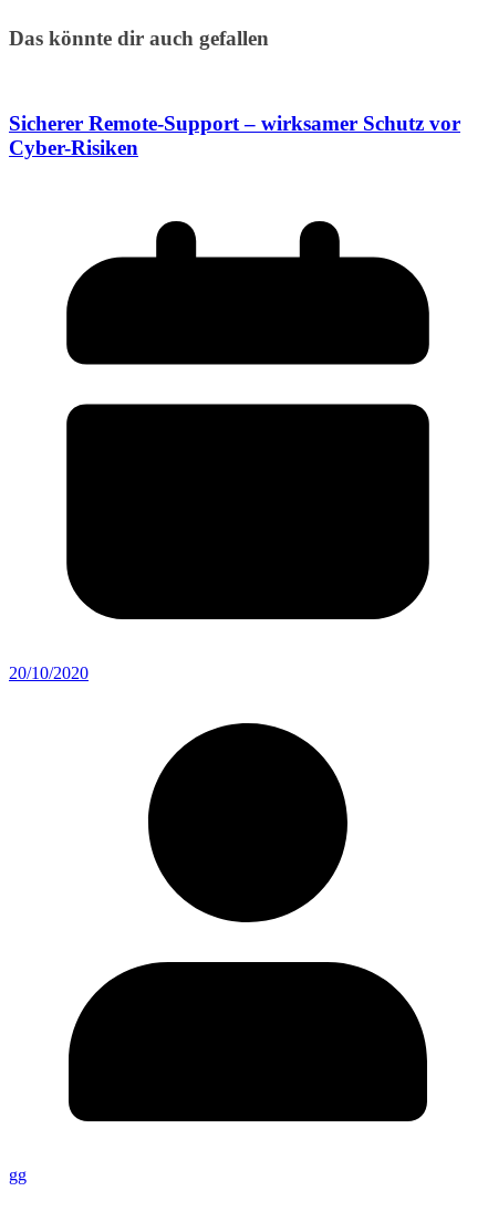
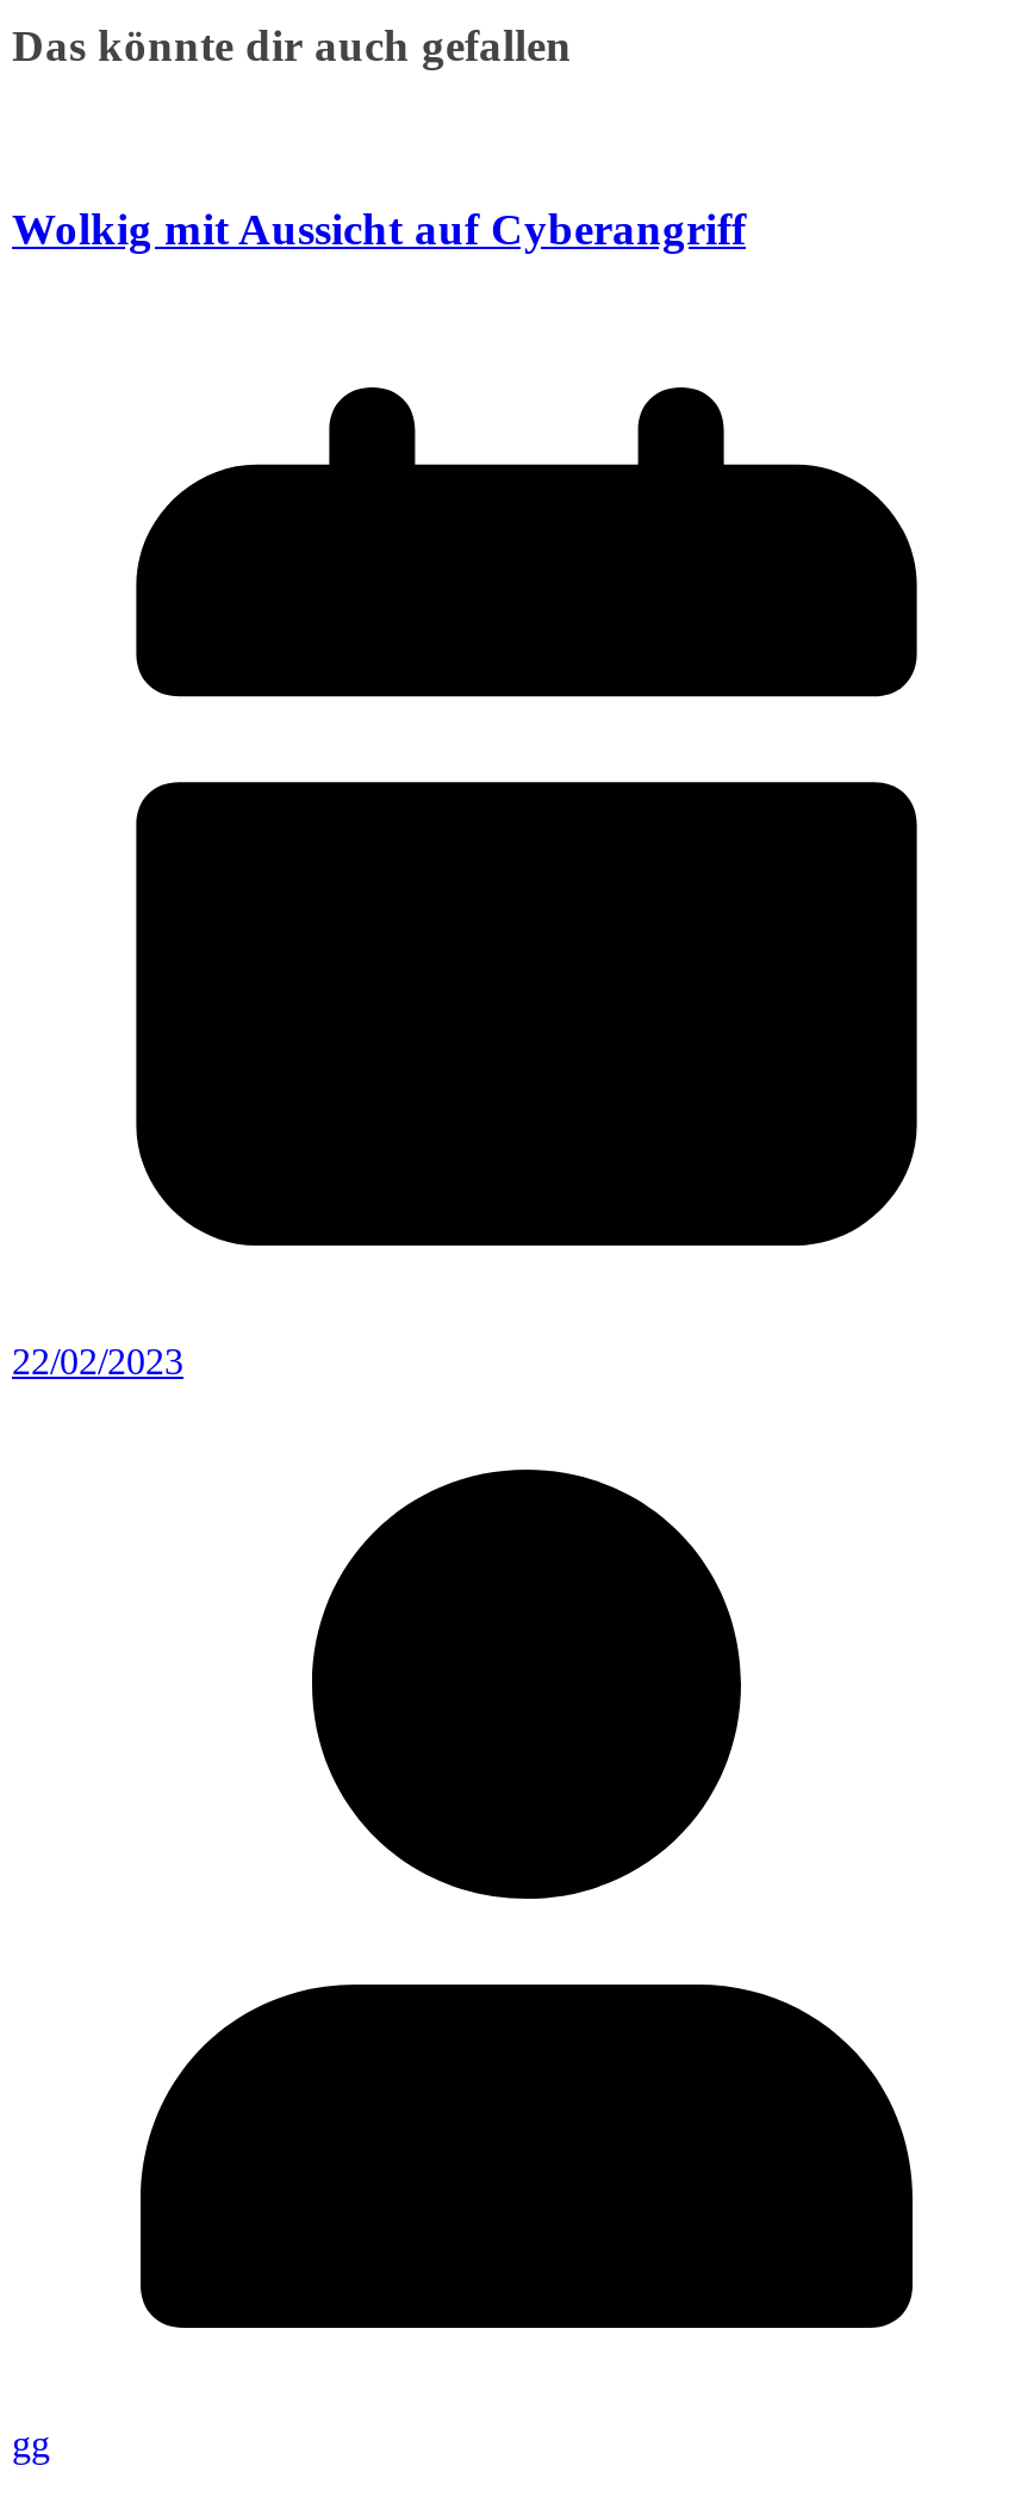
[9,112,460,160] Sicherer Remote-Support – wirksamer Schutz vor | Cyber-Risiken -> [12,205,746,255] Wolkig mit Aussicht auf Cyberangriff
[9,664,89,682] 20/10/2020 -> [12,1341,183,1382] 22/02/2023

